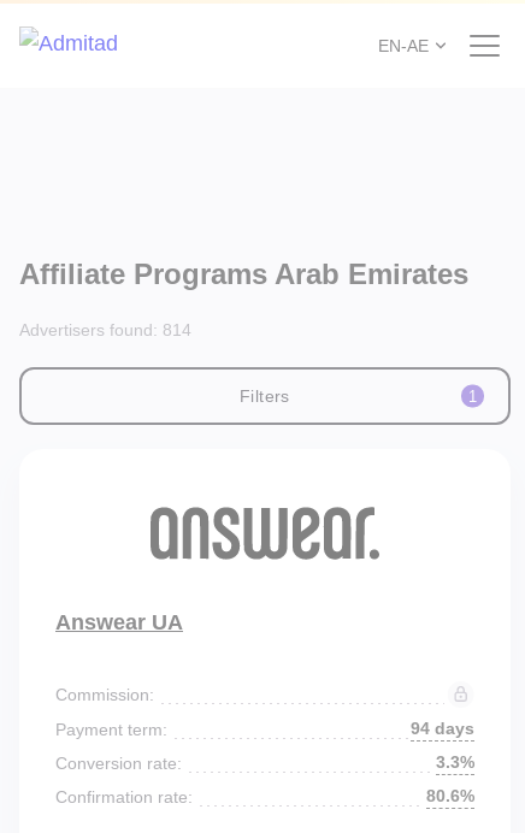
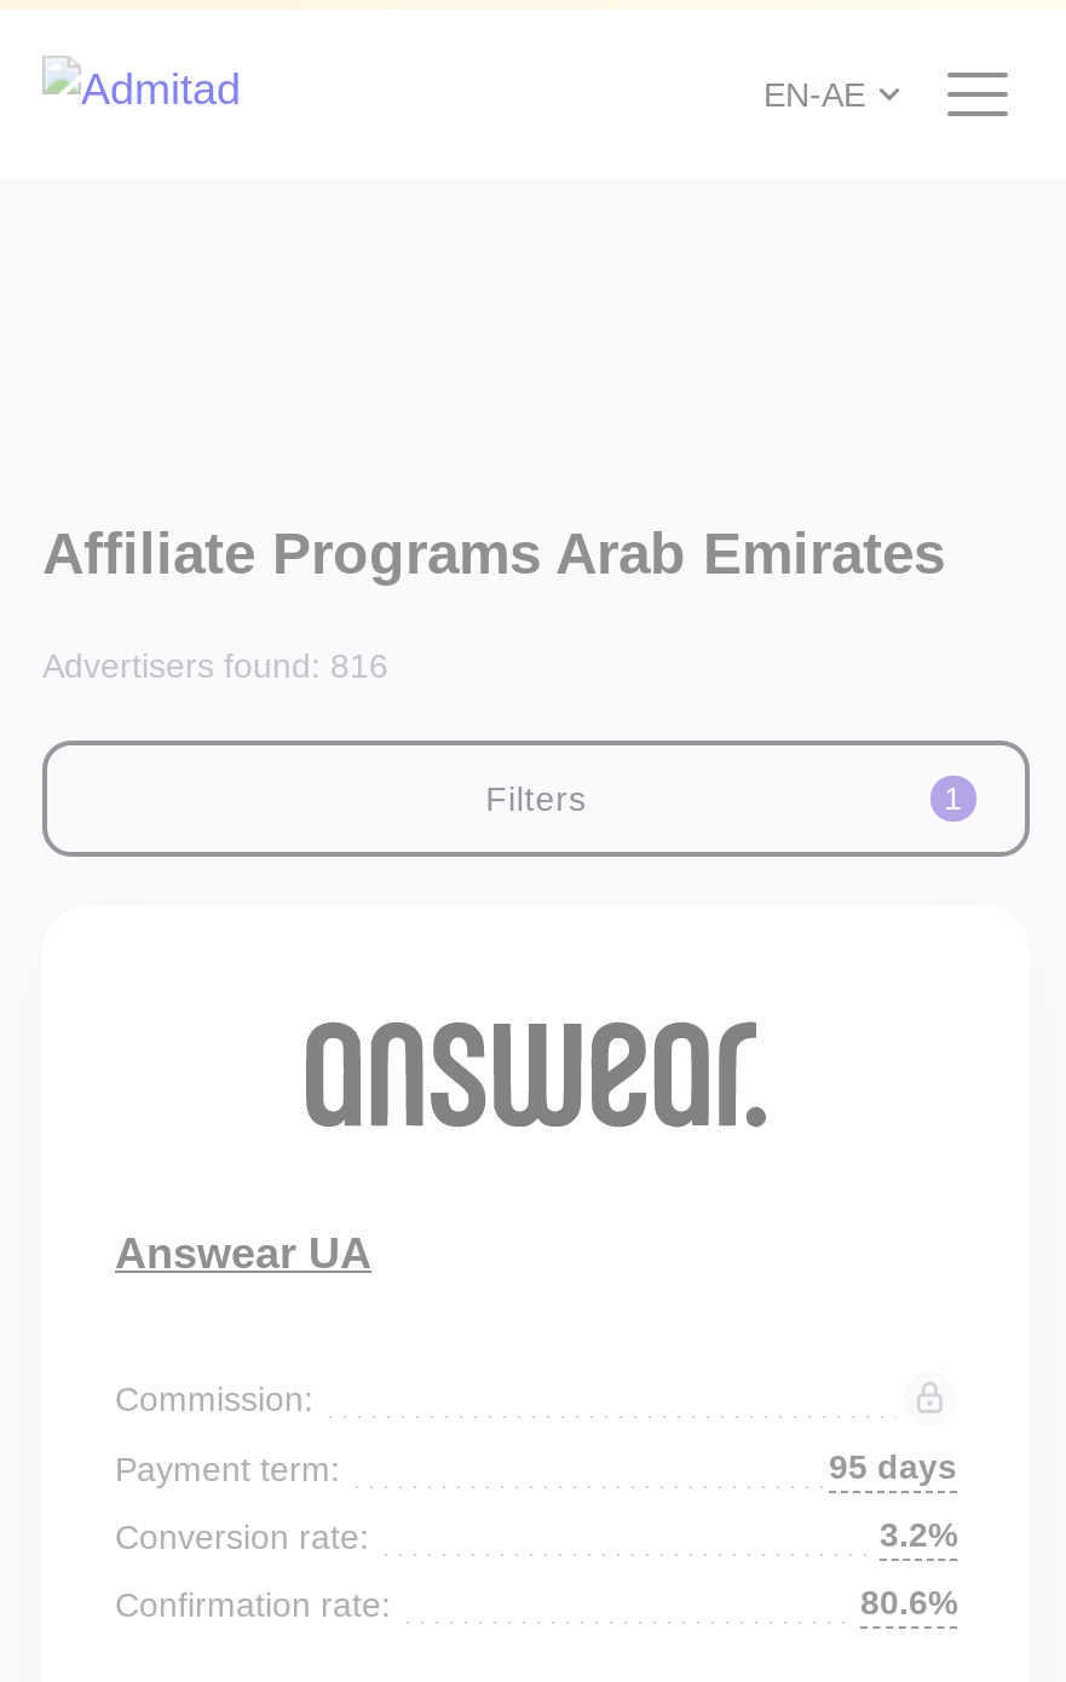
[19,320,191,339] Advertisers found: 814 -> [42,646,388,685] Advertisers found: 816
[411,719,474,738] 94 days -> [829,1447,957,1486] 95 days
[436,752,474,772] 3.3% -> [880,1515,957,1554] 3.2%

